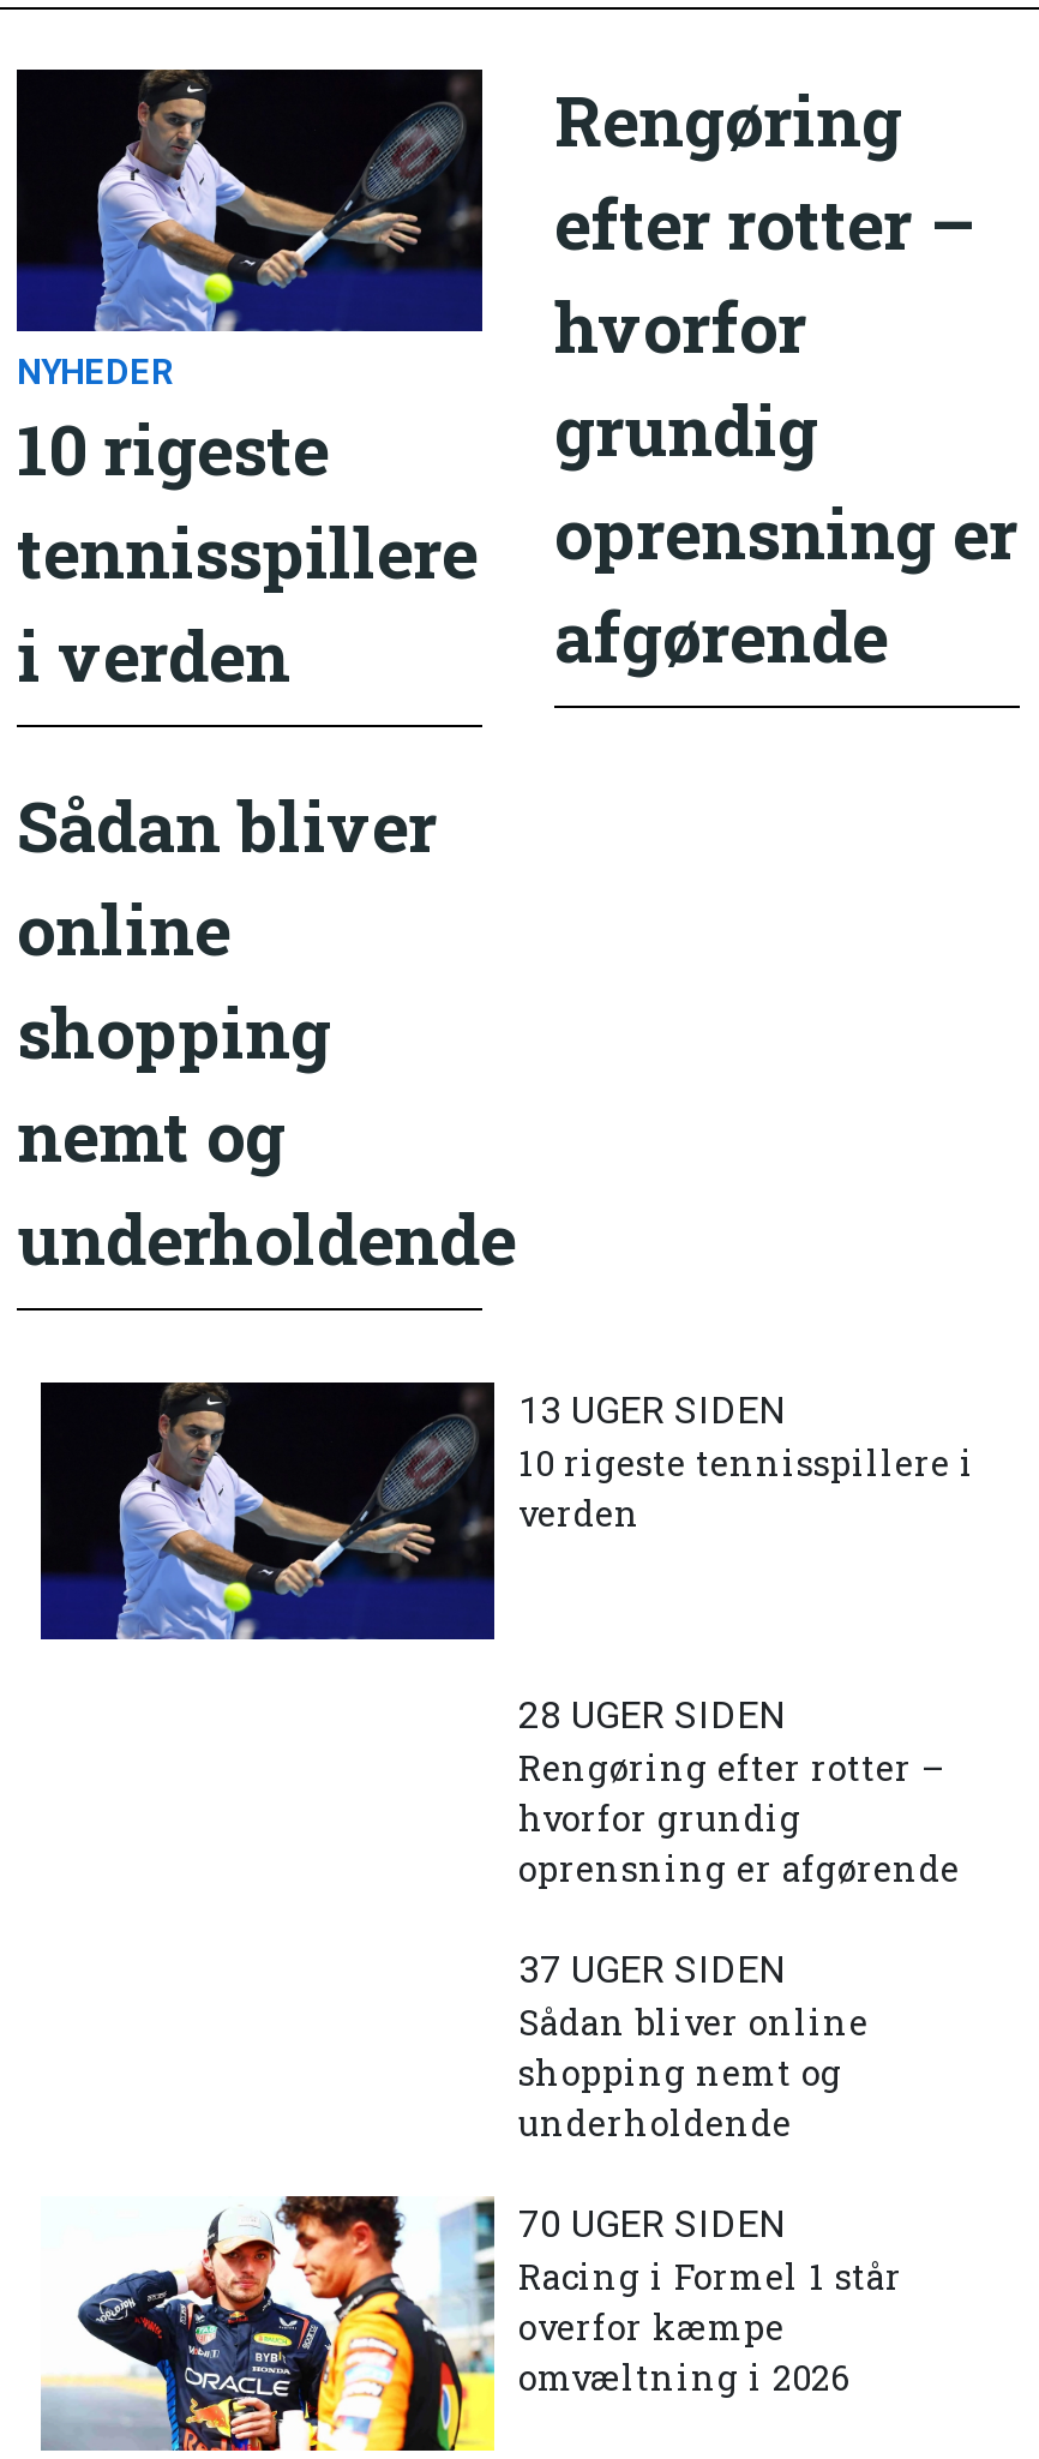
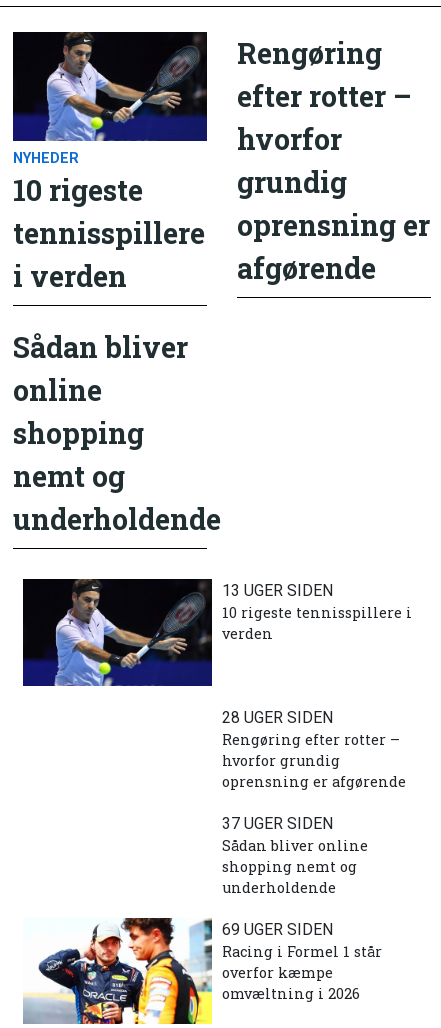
[518,2200,785,2245] 70 UGER SIDEN -> [222,919,333,938] 69 UGER SIDEN

